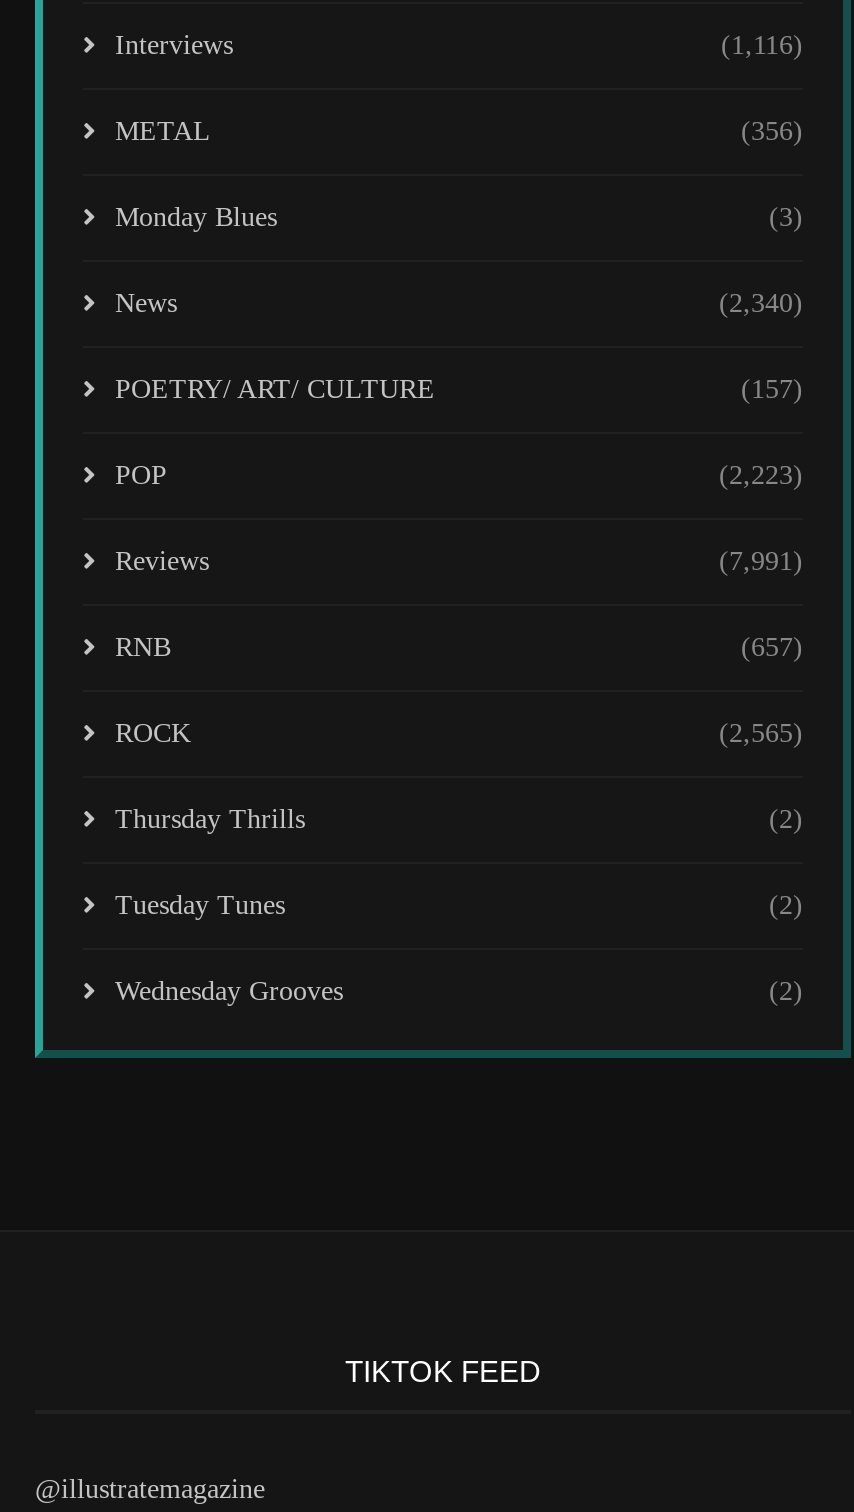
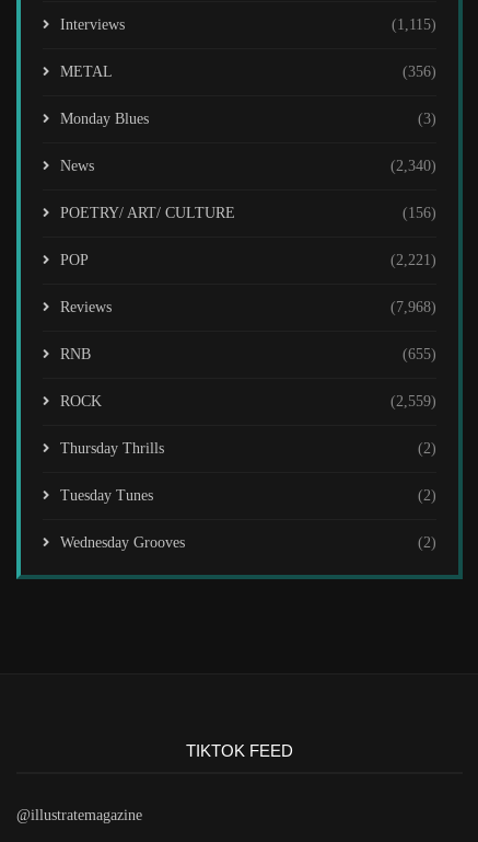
[721,29,803,59] (1,116) -> [392,16,436,32] (1,115)
[741,373,803,403] (157) -> [403,204,436,221] (156)
[719,459,803,489] (2,223) -> [390,251,436,268] (2,221)
[719,545,803,575] (7,991) -> [390,298,436,315] (7,968)
[741,631,803,661] (657) -> [403,345,436,362] (655)
[719,717,803,747] (2,565) -> [390,393,436,409] (2,559)

